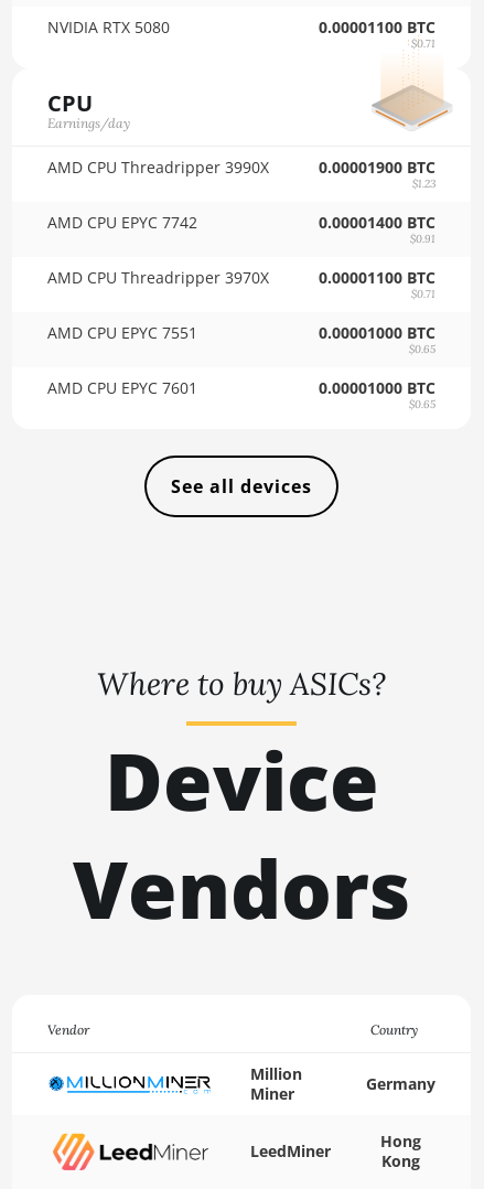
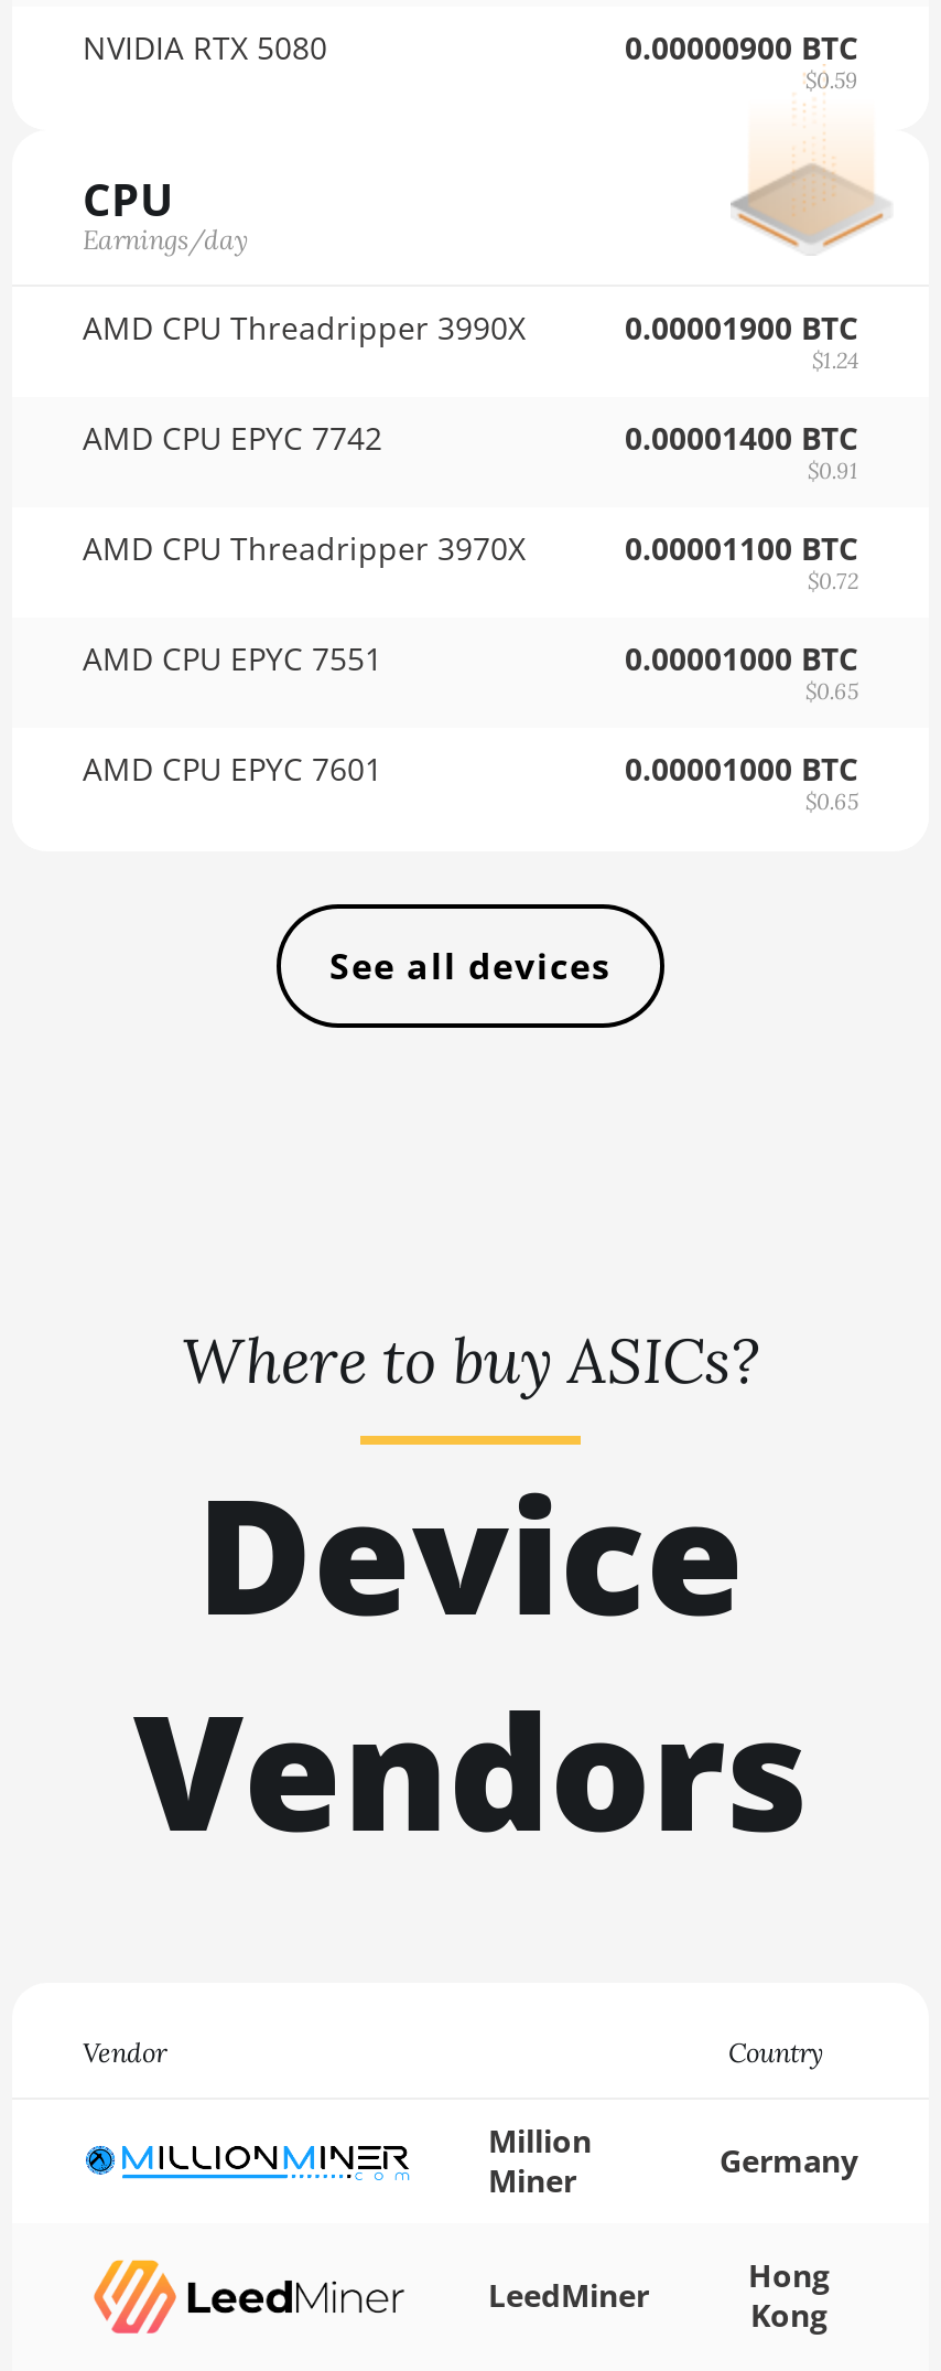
[319,17,435,38] 0.00001100 BTC -> [625,26,858,68] 0.00000900 BTC
[411,36,435,51] $0.71 -> [805,66,858,95] $0.59
[412,176,435,191] $1.23 -> [812,346,858,375] $1.24
[411,287,435,301] $0.71 -> [808,567,858,596] $0.72

